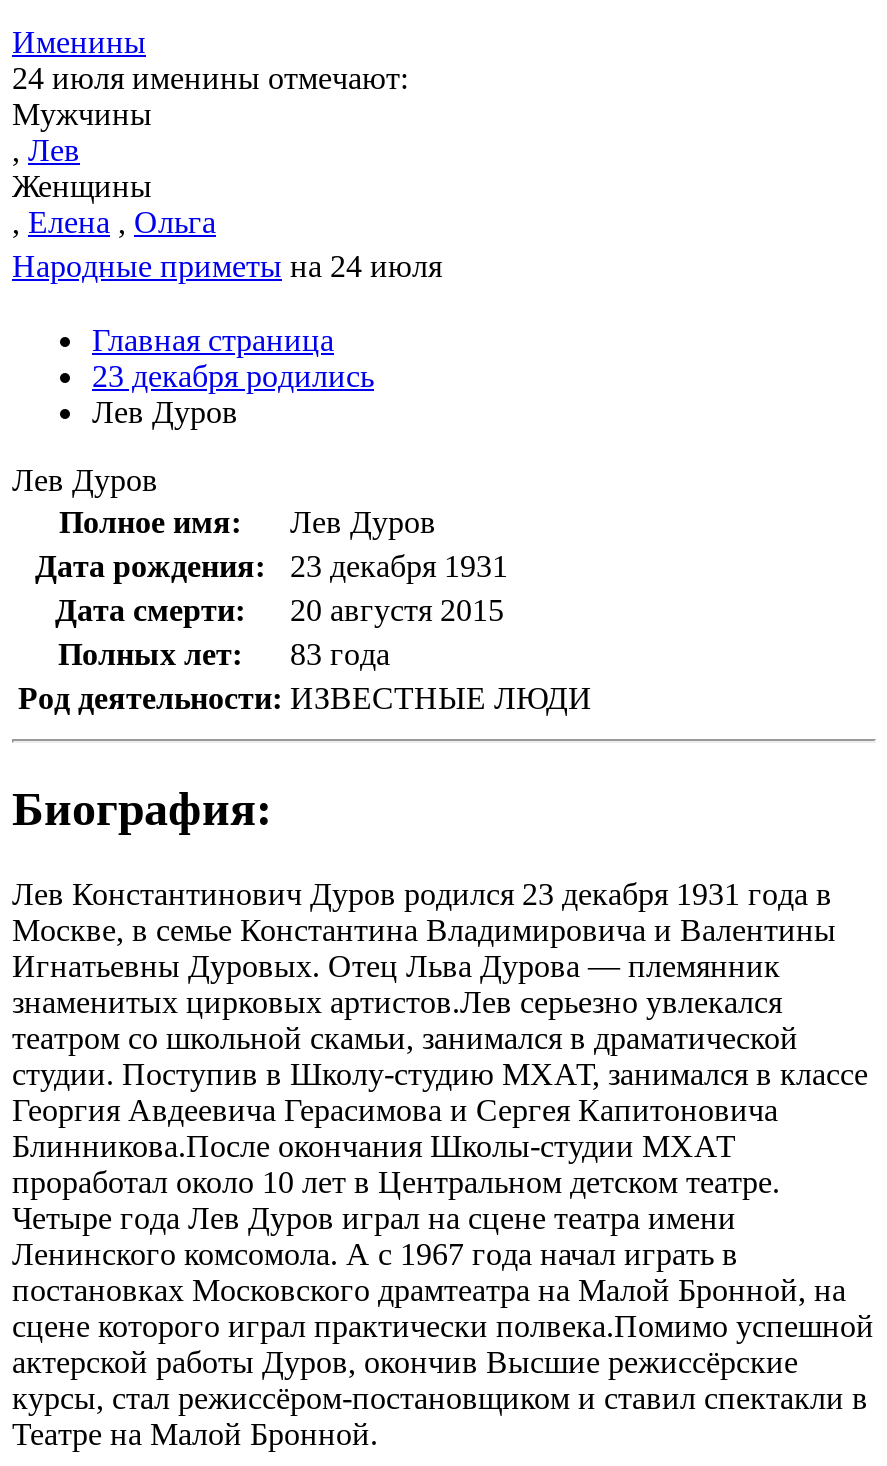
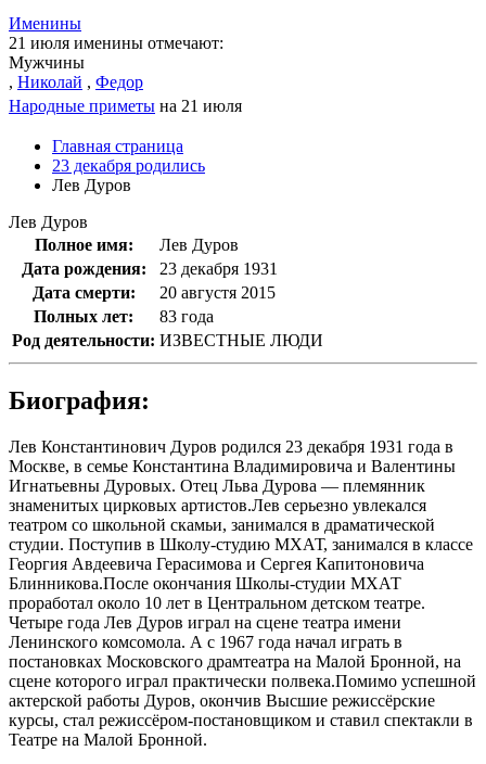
[12,61,408,95] 24 июля именины отмечают: -> [9,34,223,52] 21 июля именины отмечают:
[12,133,442,283] , Лев | Женщины | , Елена , Ольга | Народные приметы на 24 июля -> [9,73,242,115] , Николай , Федор | Народные приметы на 21 июля

